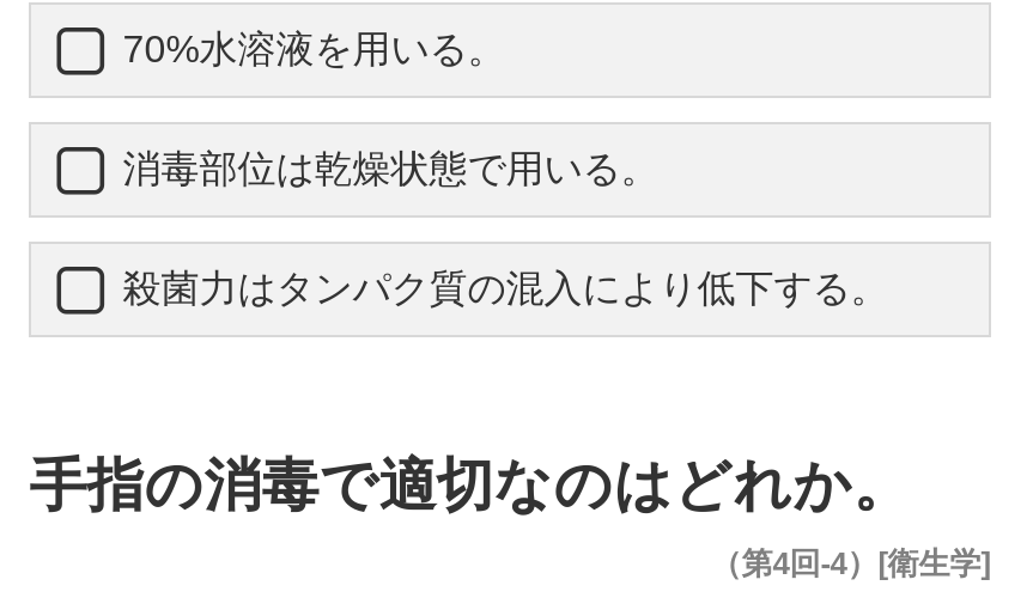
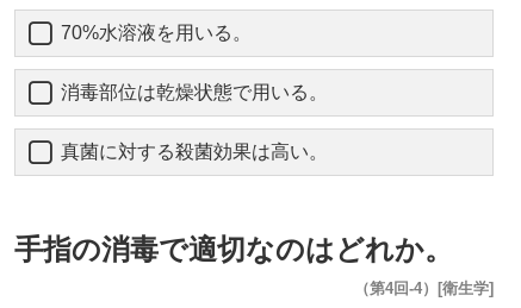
[123,267,889,307] 殺菌力はタンパク質の混入により低下する。 -> [61,141,328,161] 真菌に対する殺菌効果は高い。

